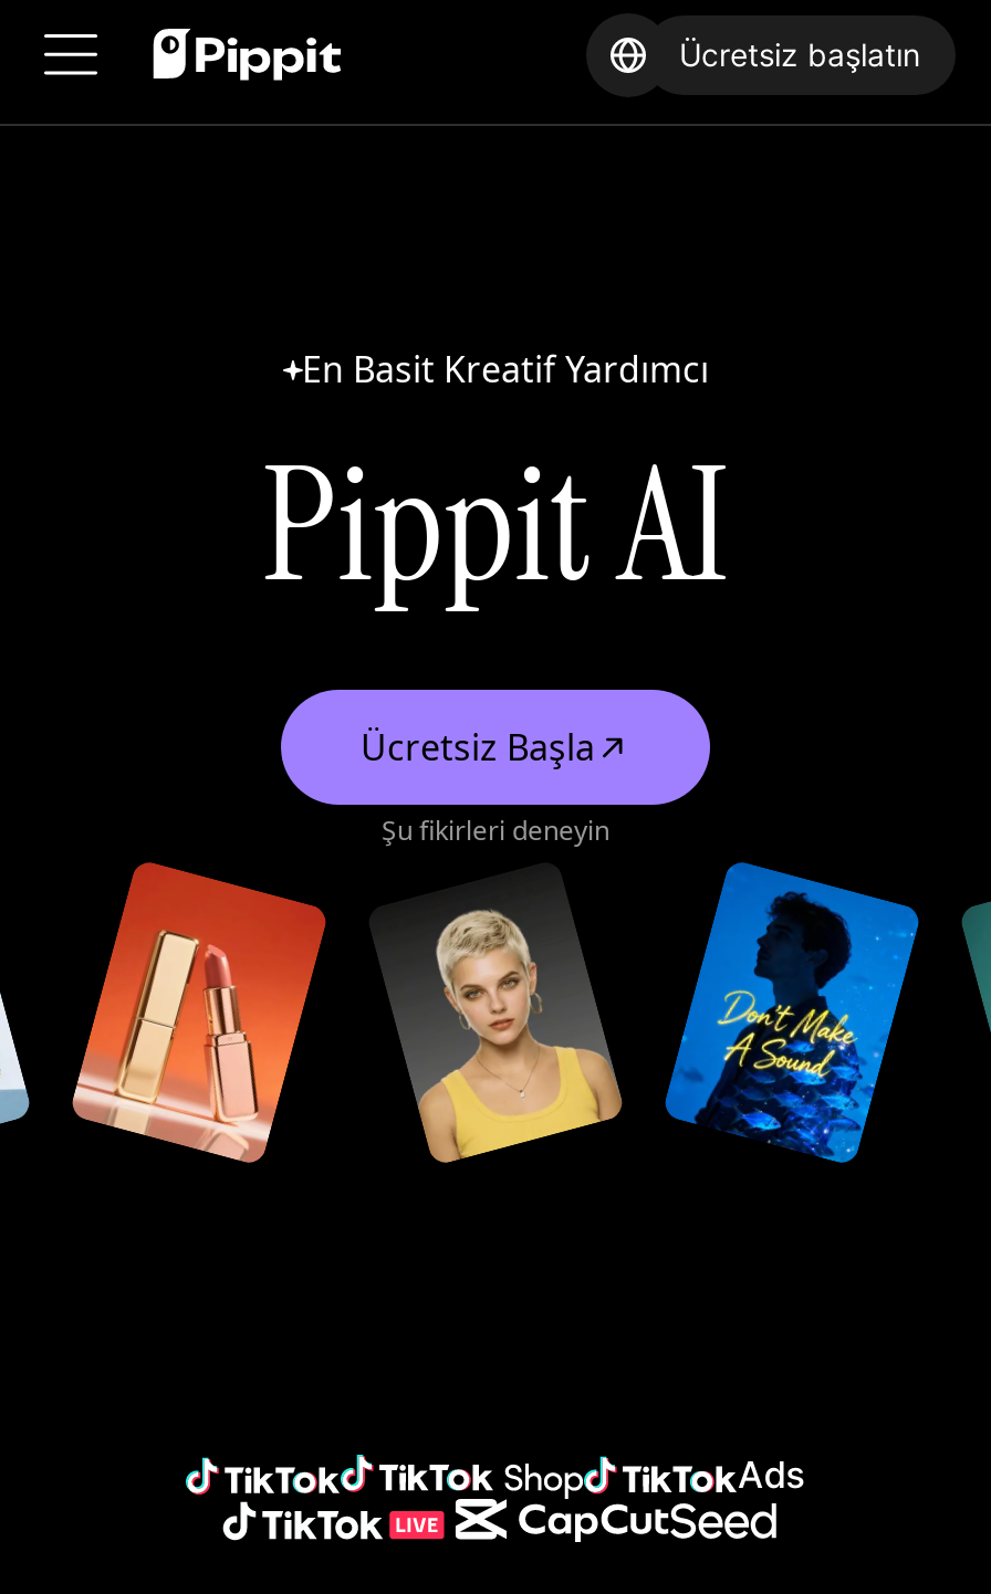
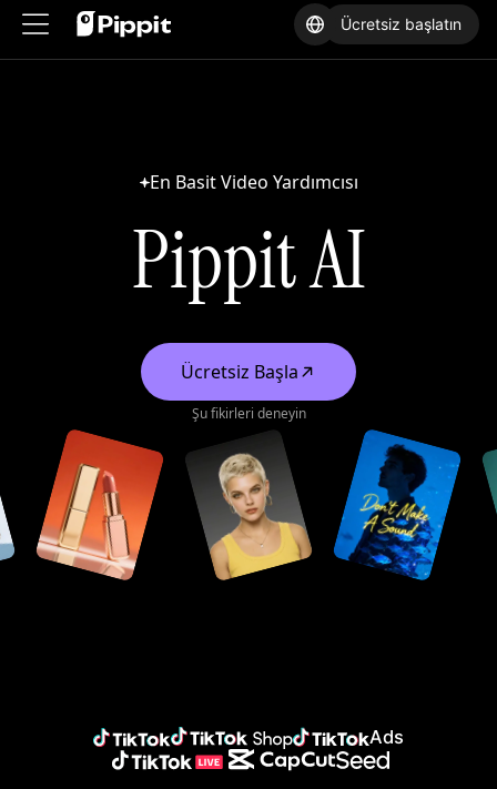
[302,345,709,394] En Basit Kreatif Yardımcı -> [149,170,358,194] En Basit Video Yardımcısı

